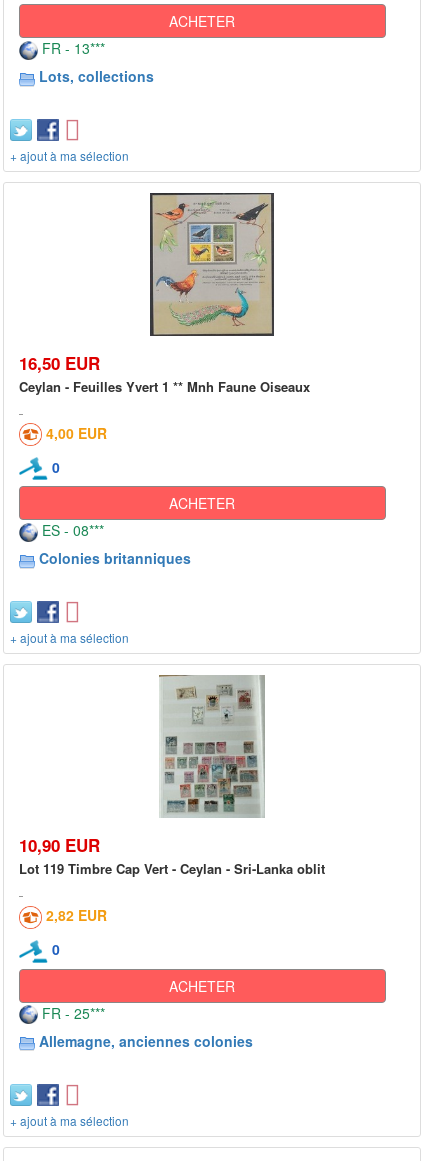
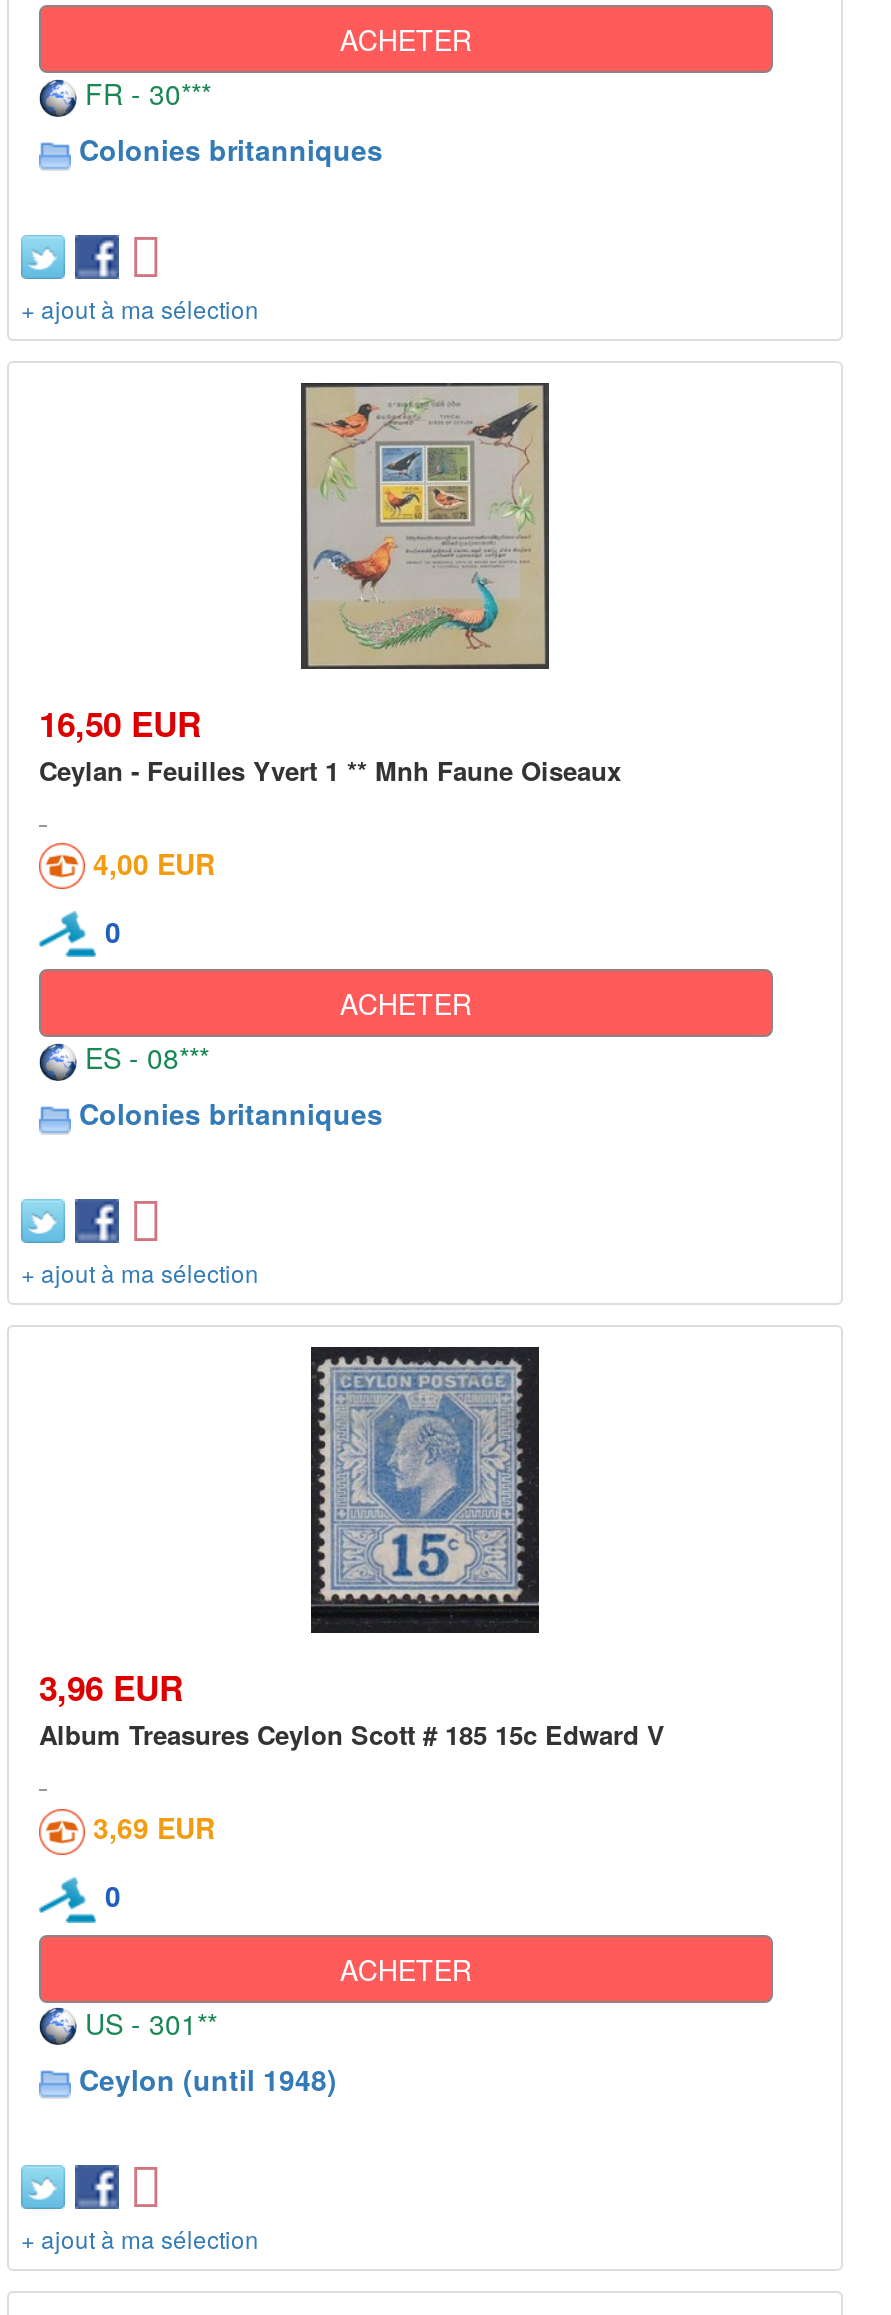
[38,38,154,86] FR - 13*** | Lots, collections -> [77,73,383,169] FR - 30*** | Colonies britanniques
[19,674,325,878] [image] | 10,90 EUR | Lot 119 Timbre Cap Vert - Ceylan - Sri-Lanka oblit -> [39,1345,665,1753] [image] | 3,96 EUR | Album Treasures Ceylon Scott # 185 15c Edward V
[46,905,107,925] 2,82 EUR -> [93,1807,215,1847] 3,69 EUR
[38,1003,253,1051] FR - 25*** | Allemagne, anciennes colonies -> [77,2002,337,2098] US - 301** | Ceylon (until 1948)

